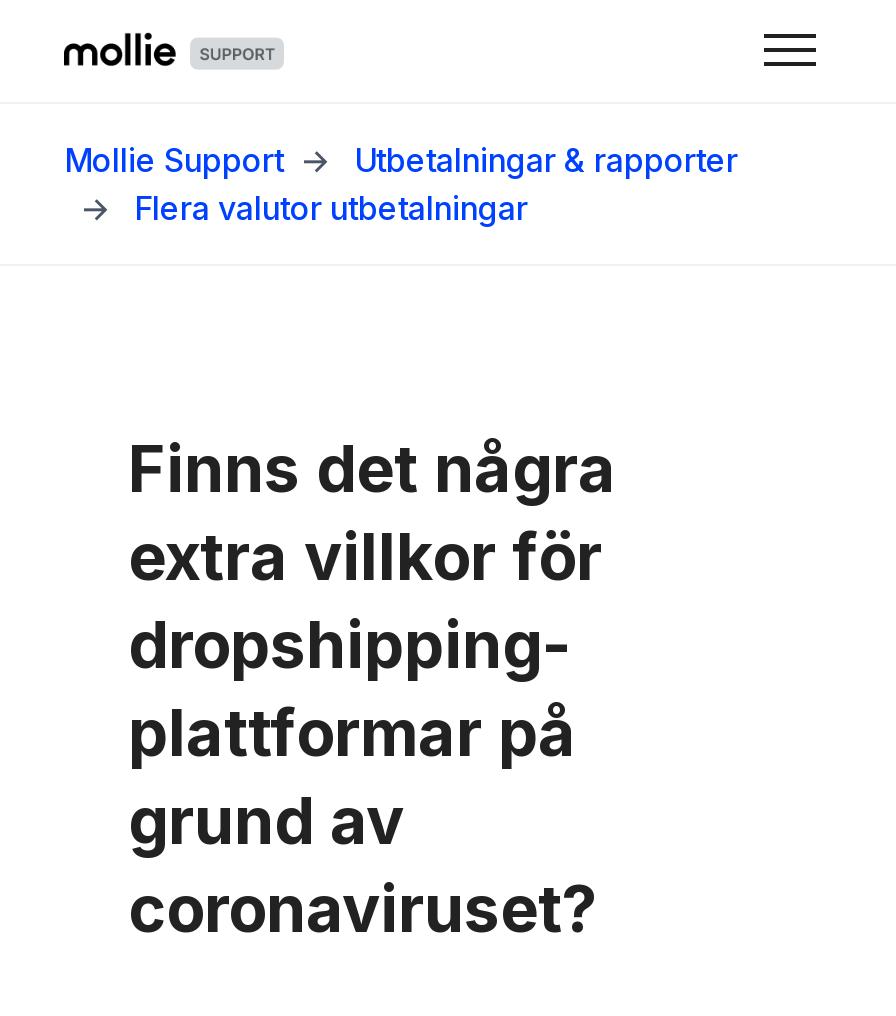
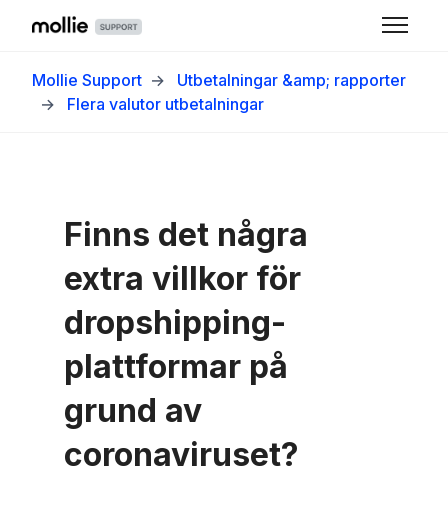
[354,140,738,180] Utbetalningar & rapporter -> [177,70,406,90] Utbetalningar &amp; rapporter

